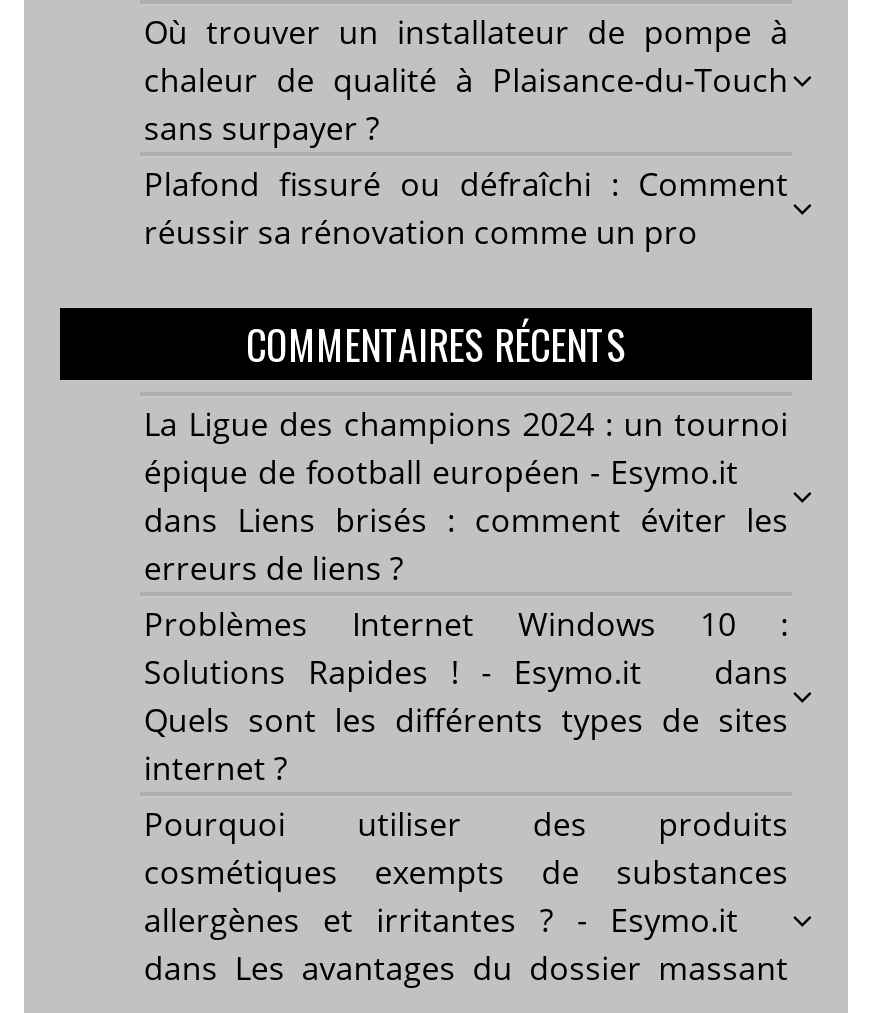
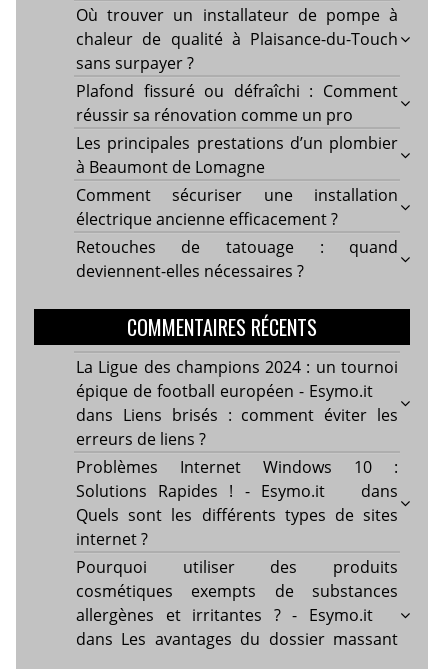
none -> [76,132,398,282] Les principales prestations d’un plombier | à Beaumont de Lomagne | Comment sécuriser une installation | électrique ancienne efficacement ? | Retouches de tatouage : quand | deviennent-elles nécessaires ?

